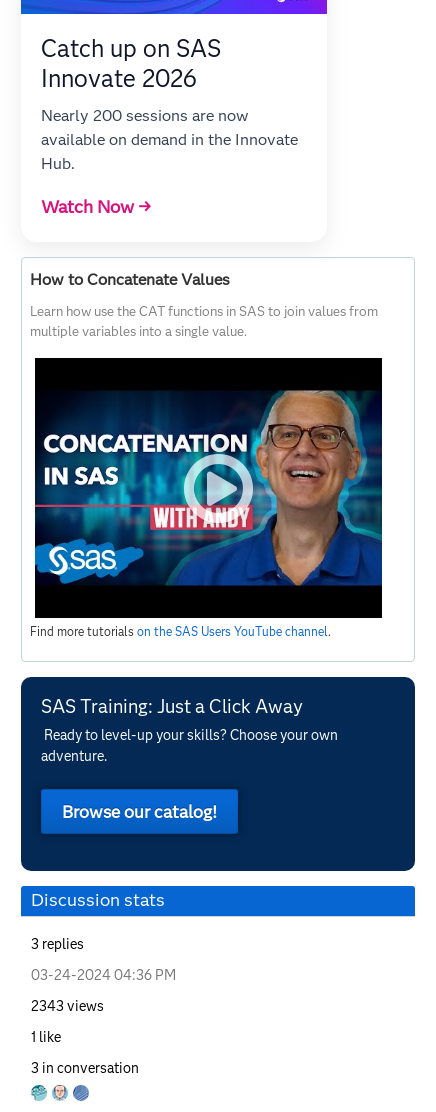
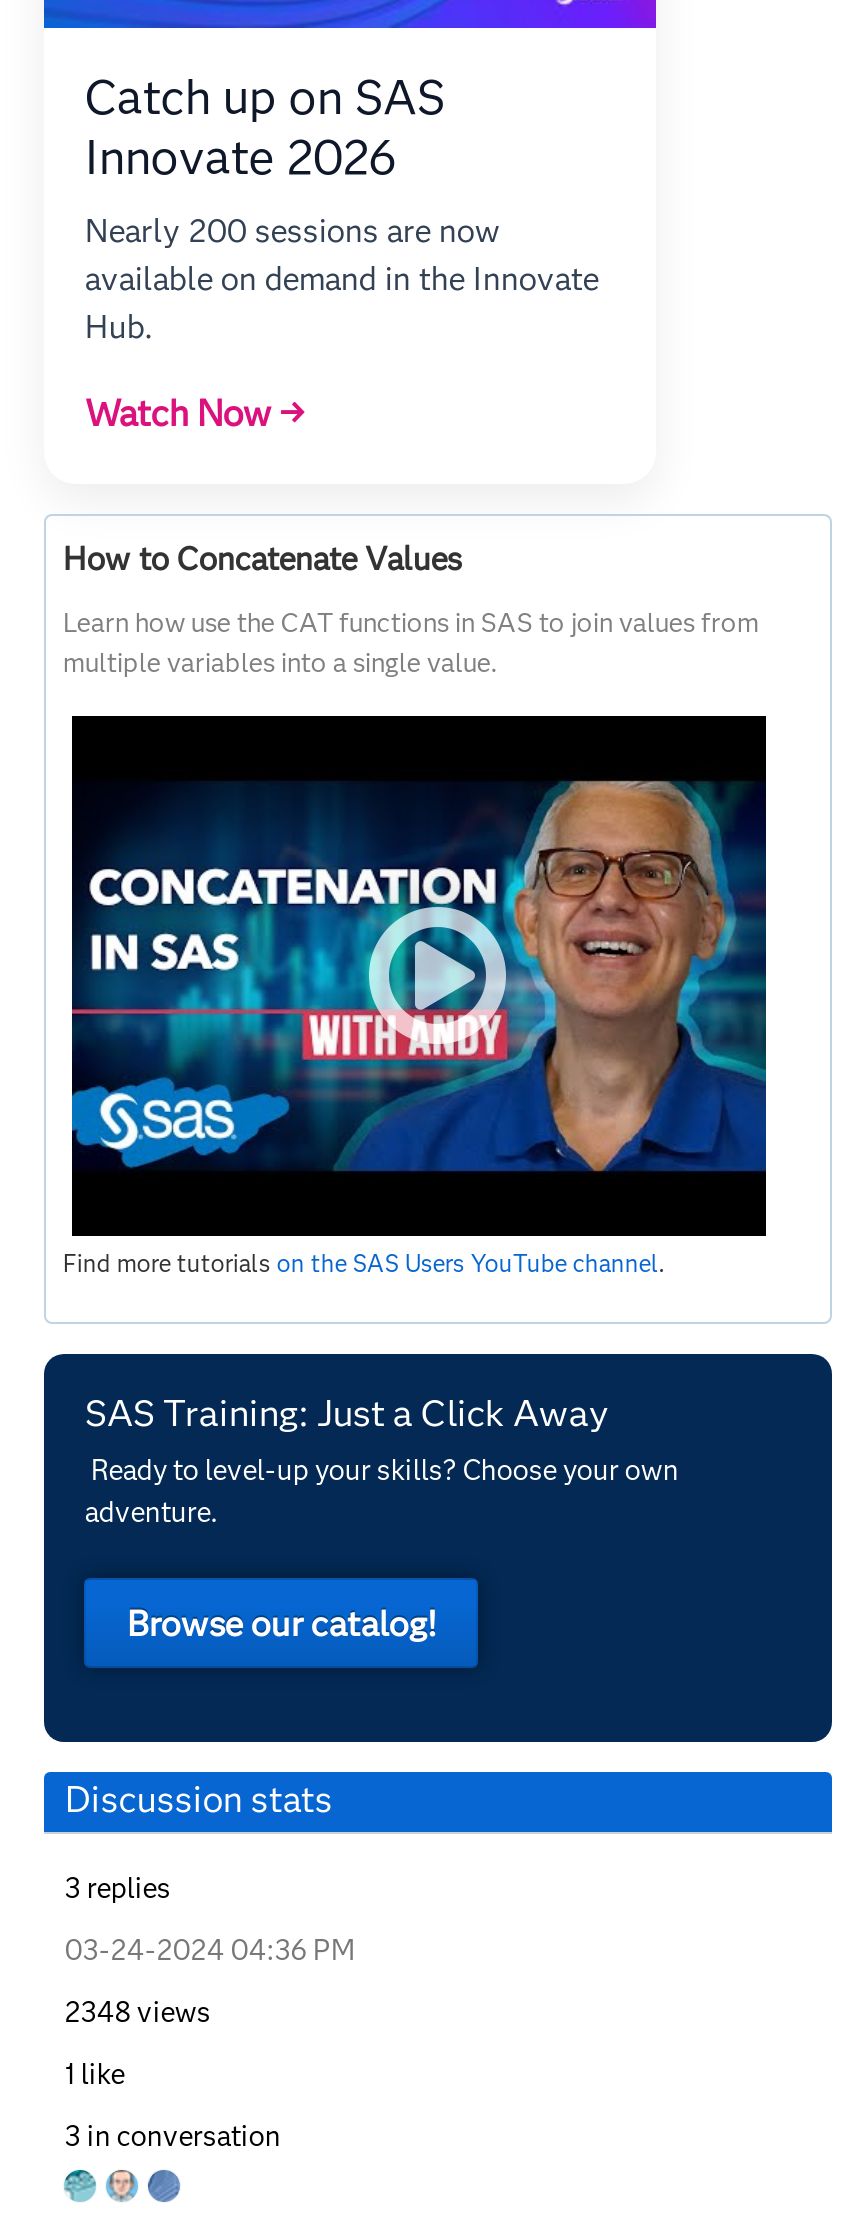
[31,997,104,1015] 2343 views -> [65,1993,211,2029] 2348 views

